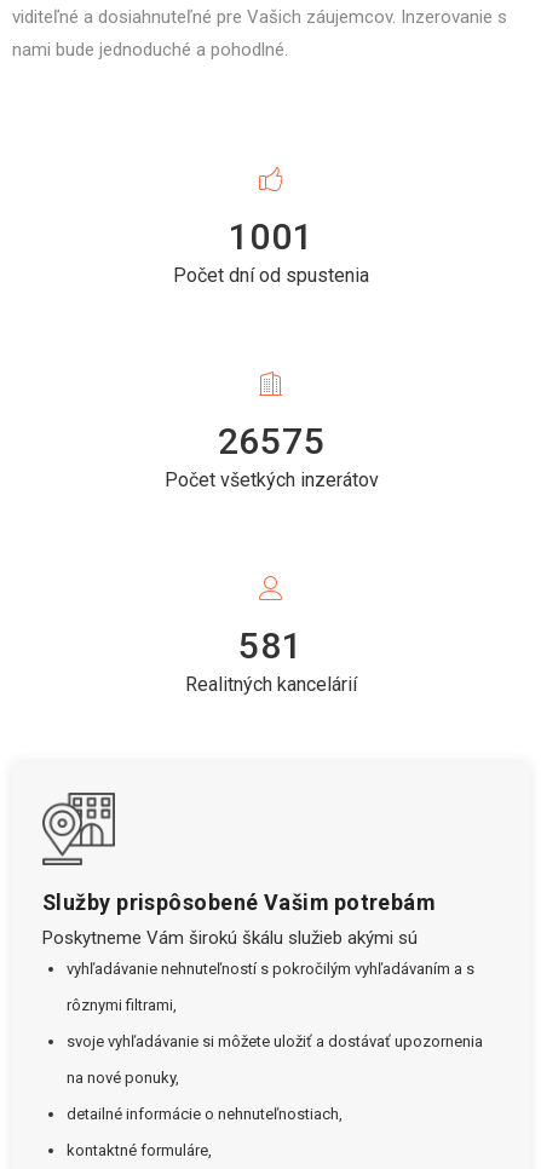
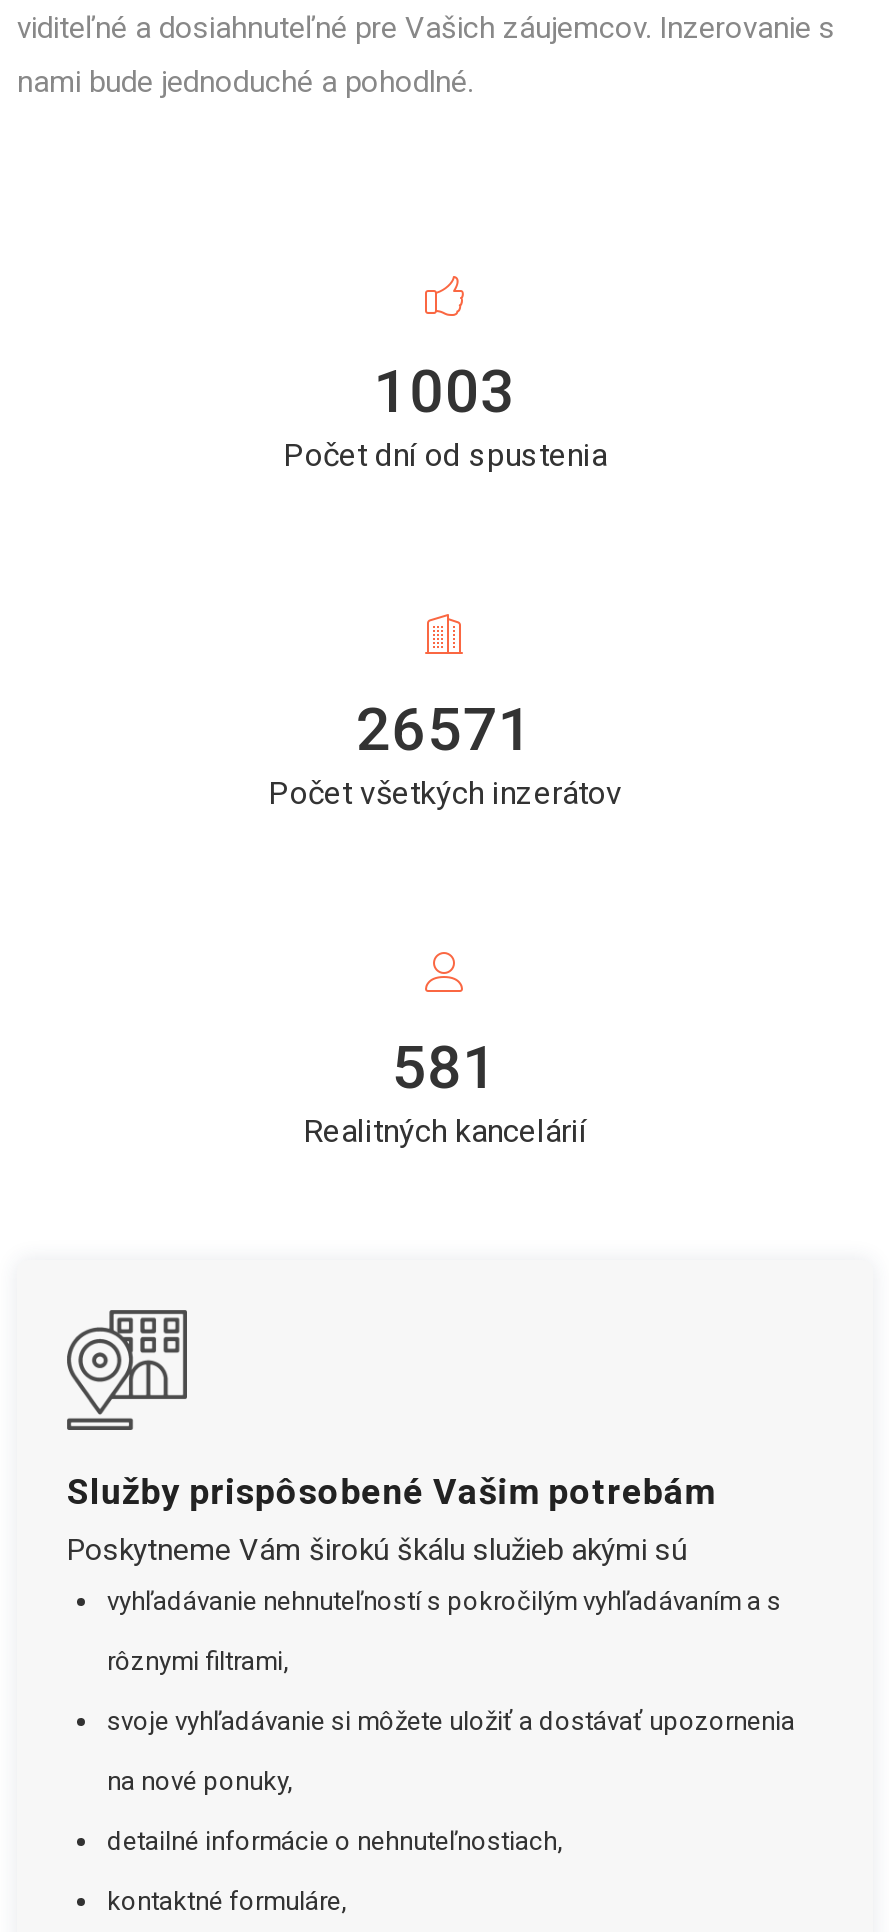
[228,215,314,258] 1001 -> [374,356,516,426] 1003
[217,420,325,462] 26575 -> [356,694,534,764] 26571

